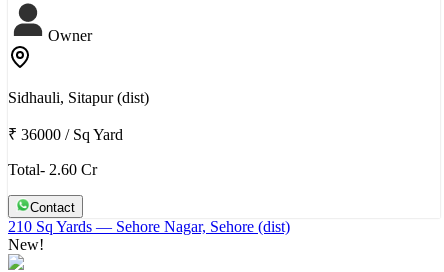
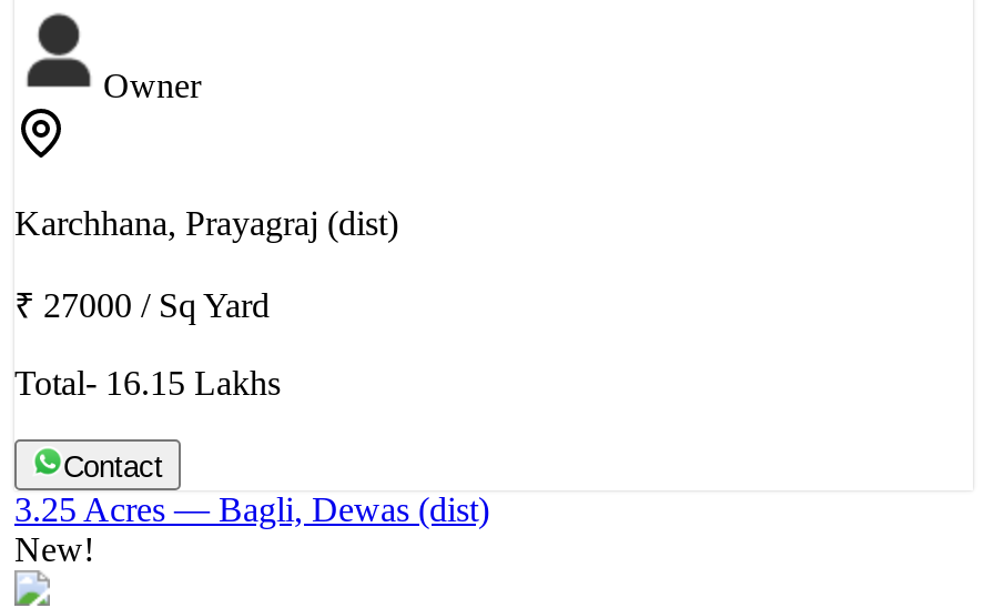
[8,89,149,106] Sidhauli, Sitapur (dist) -> [14,205,398,243] Karchhana, Prayagraj (dist)
[8,126,123,143] ₹ 36000 / Sq Yard -> [14,287,270,325] ₹ 27000 / Sq Yard
[8,161,97,178] Total- 2.60 Cr -> [14,365,281,403] Total- 16.15 Lakhs
[8,218,290,235] 210 Sq Yards— Sehore Nagar, Sehore (dist) -> [14,491,489,529] 3.25 Acres— Bagli, Dewas (dist)

